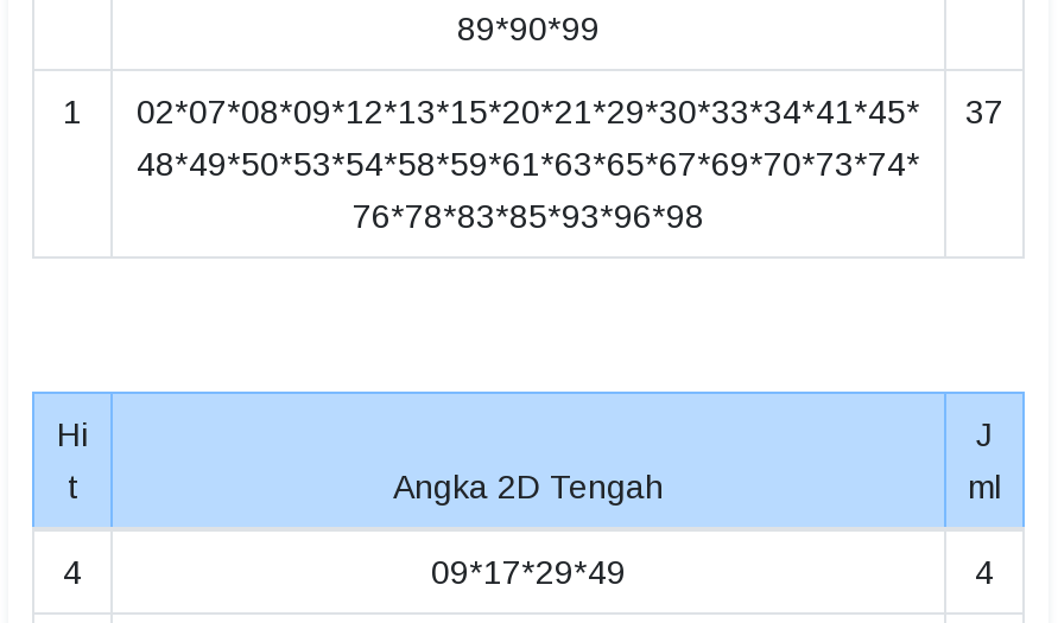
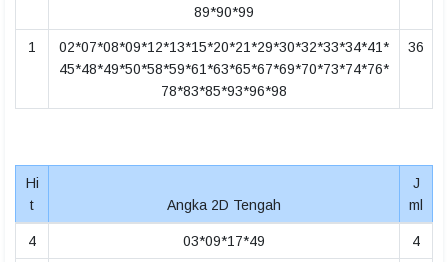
[137,93,920,131] 02*07*08*09*12*13*15*20*21*29*30*33*34*41*45* -> [59,39,389,55] 02*07*08*09*12*13*15*20*21*29*30*32*33*34*41*
[965,93,1003,131] 37 -> [408,39,424,55] 36
[137,145,920,183] 48*49*50*53*54*58*59*61*63*65*67*69*70*73*74* -> [59,61,389,77] 45*48*49*50*58*59*61*63*65*67*69*70*73*74*76*
[353,198,704,236] 76*78*83*85*93*96*98 -> [161,83,287,99] 78*83*85*93*96*98
[431,554,626,592] 09*17*29*49 -> [183,233,265,249] 03*09*17*49

